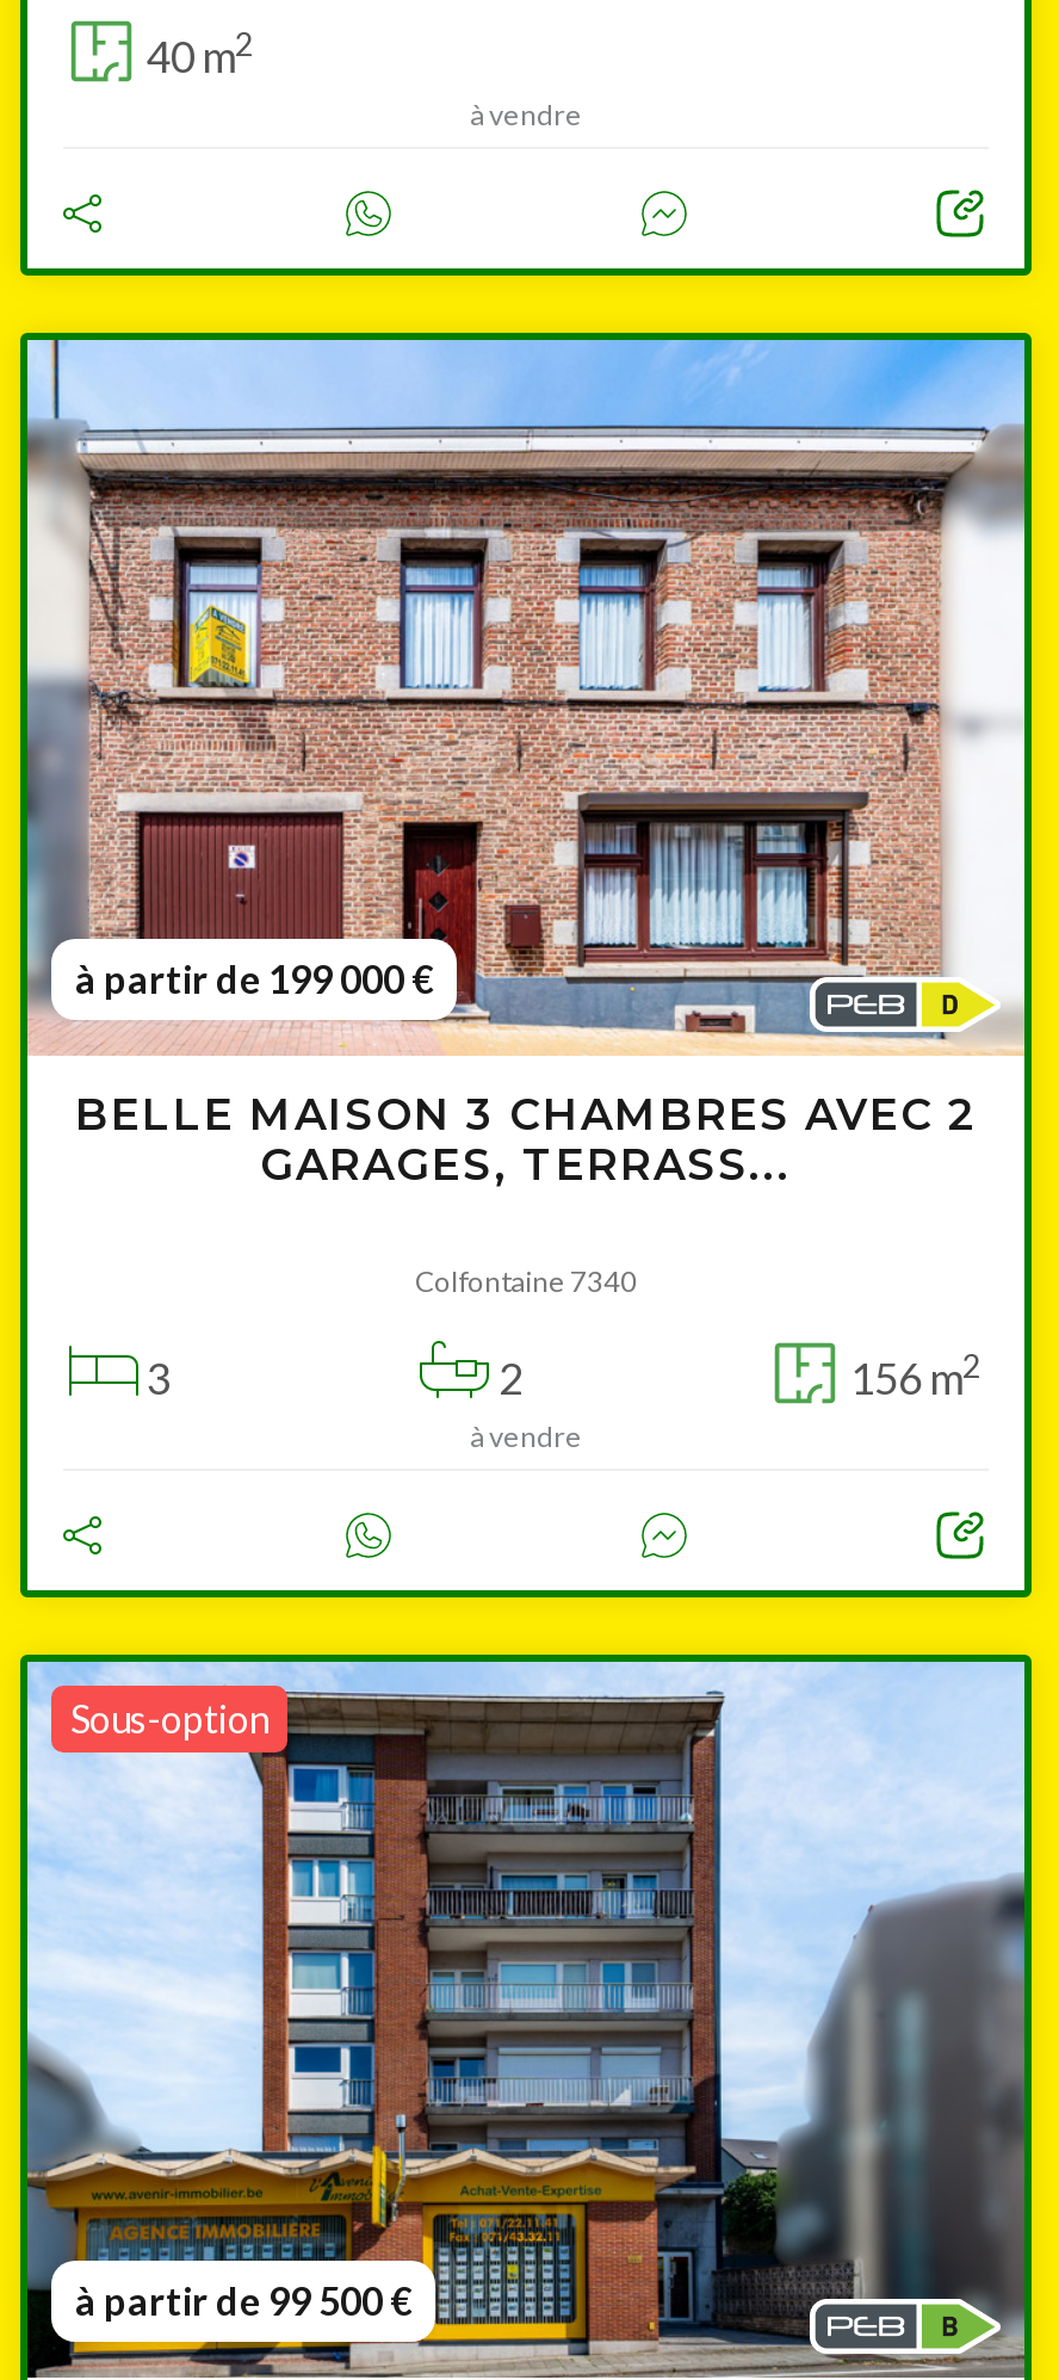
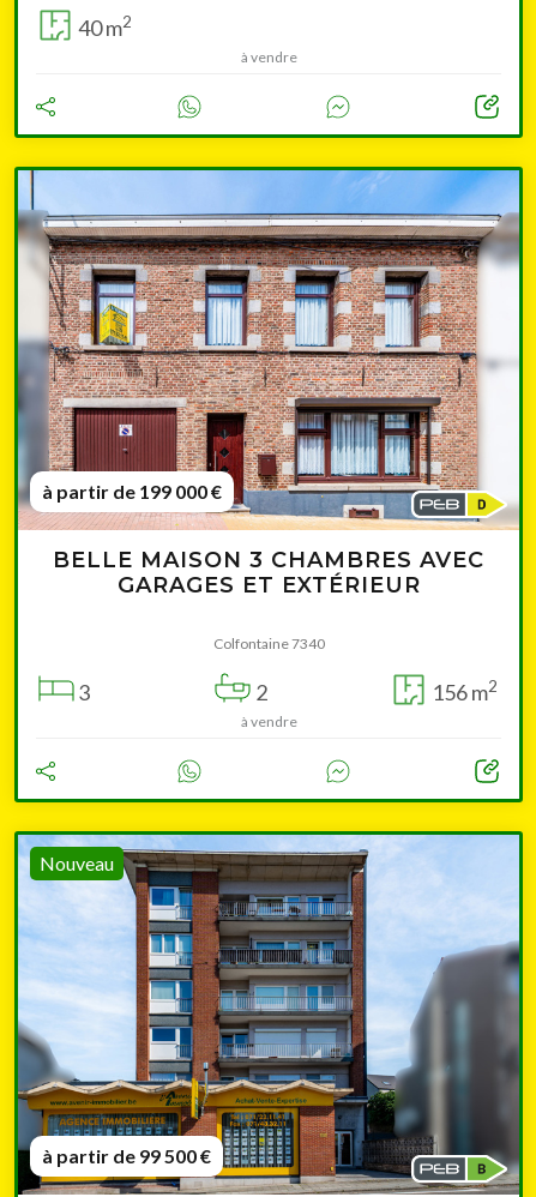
[75,1089,977,1192] BELLE MAISON 3 CHAMBRES AVEC 2 | GARAGES, TERRASS... -> [53,547,484,598] BELLE MAISON 3 CHAMBRES AVEC | GARAGES ET EXTÉRIEUR
[70,1695,268,1741] Sous-option -> [40,852,114,874] Nouveau

